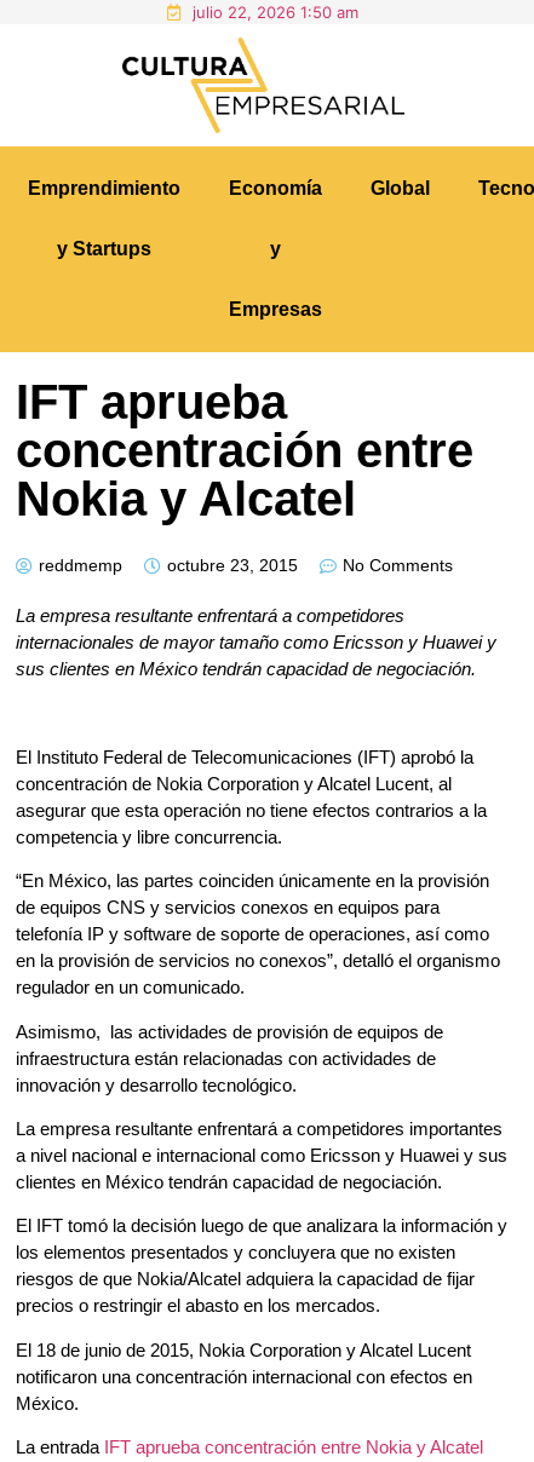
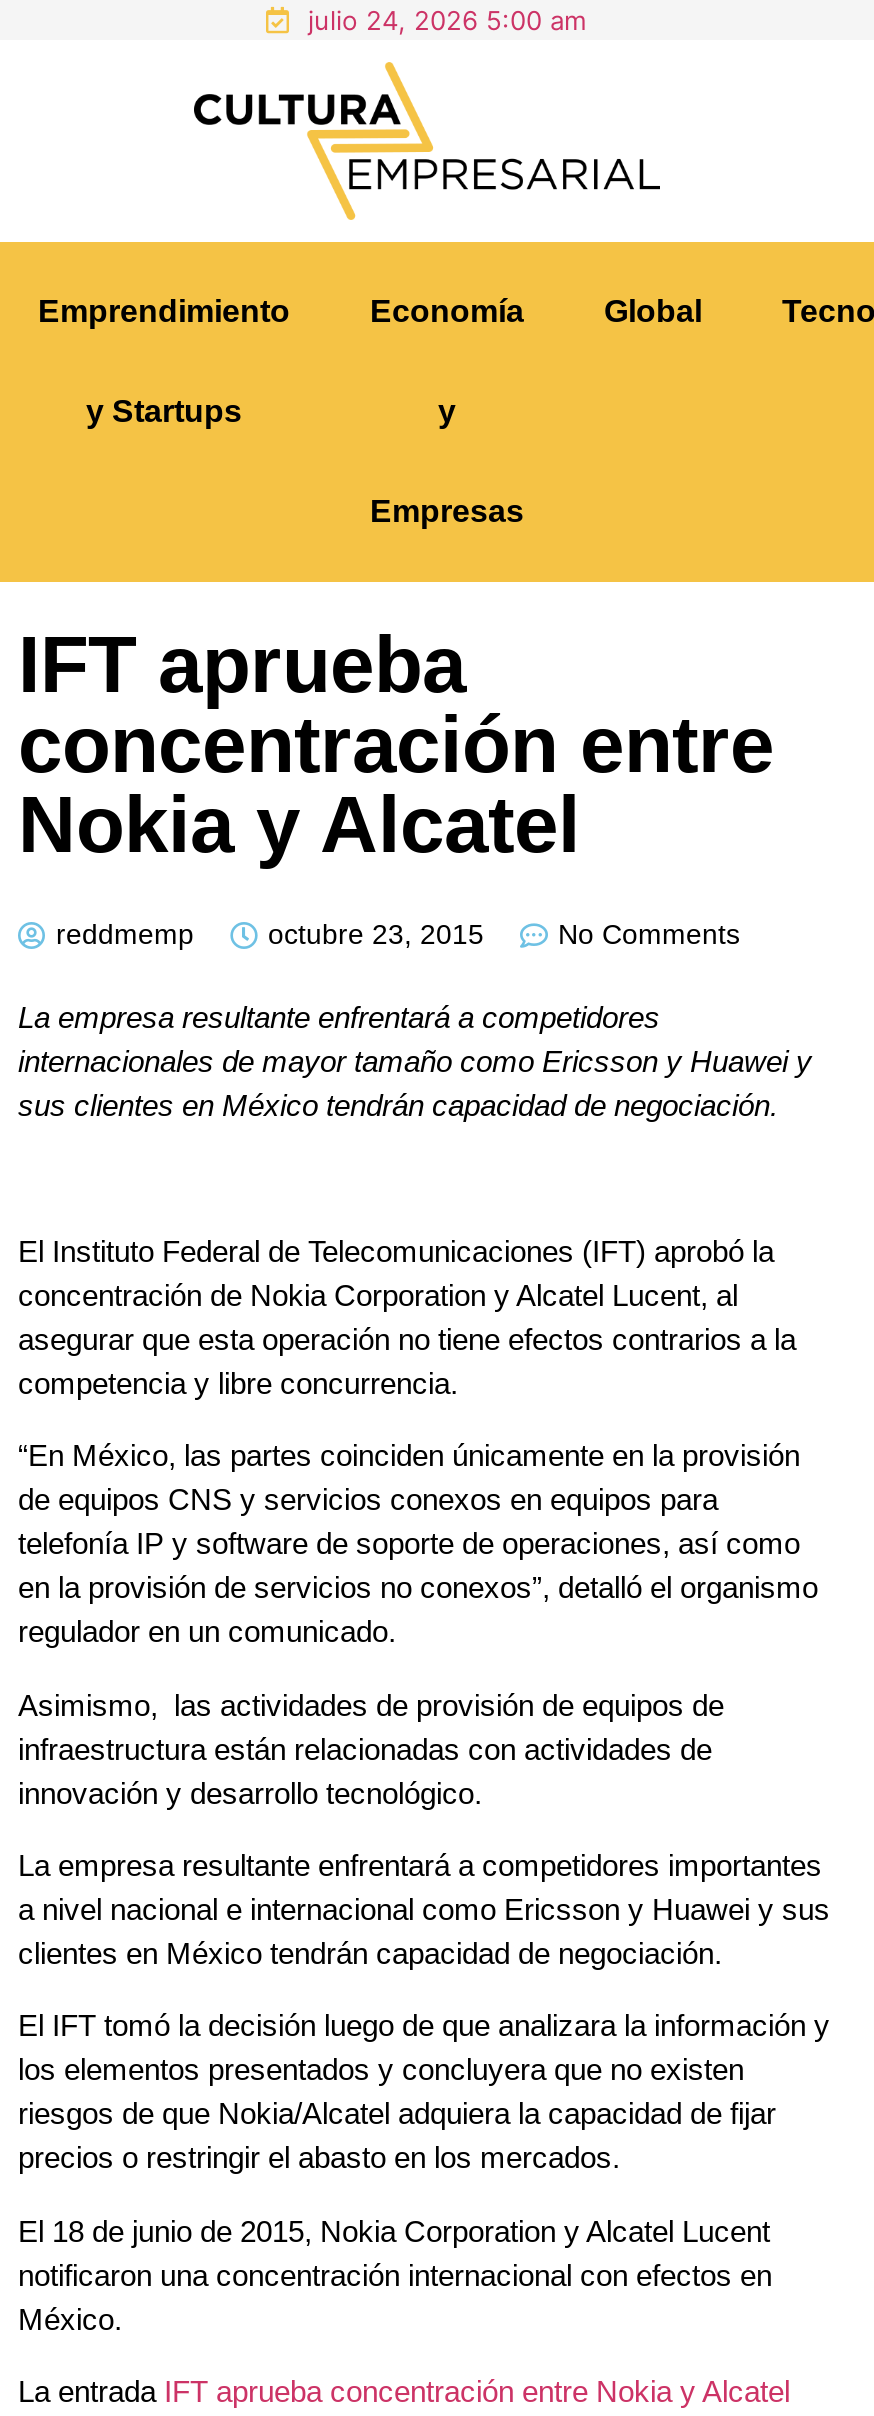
[193,2,358,22] julio 22, 2026 1:50 am -> [308,4,586,36] julio 24, 2026 5:00 am

